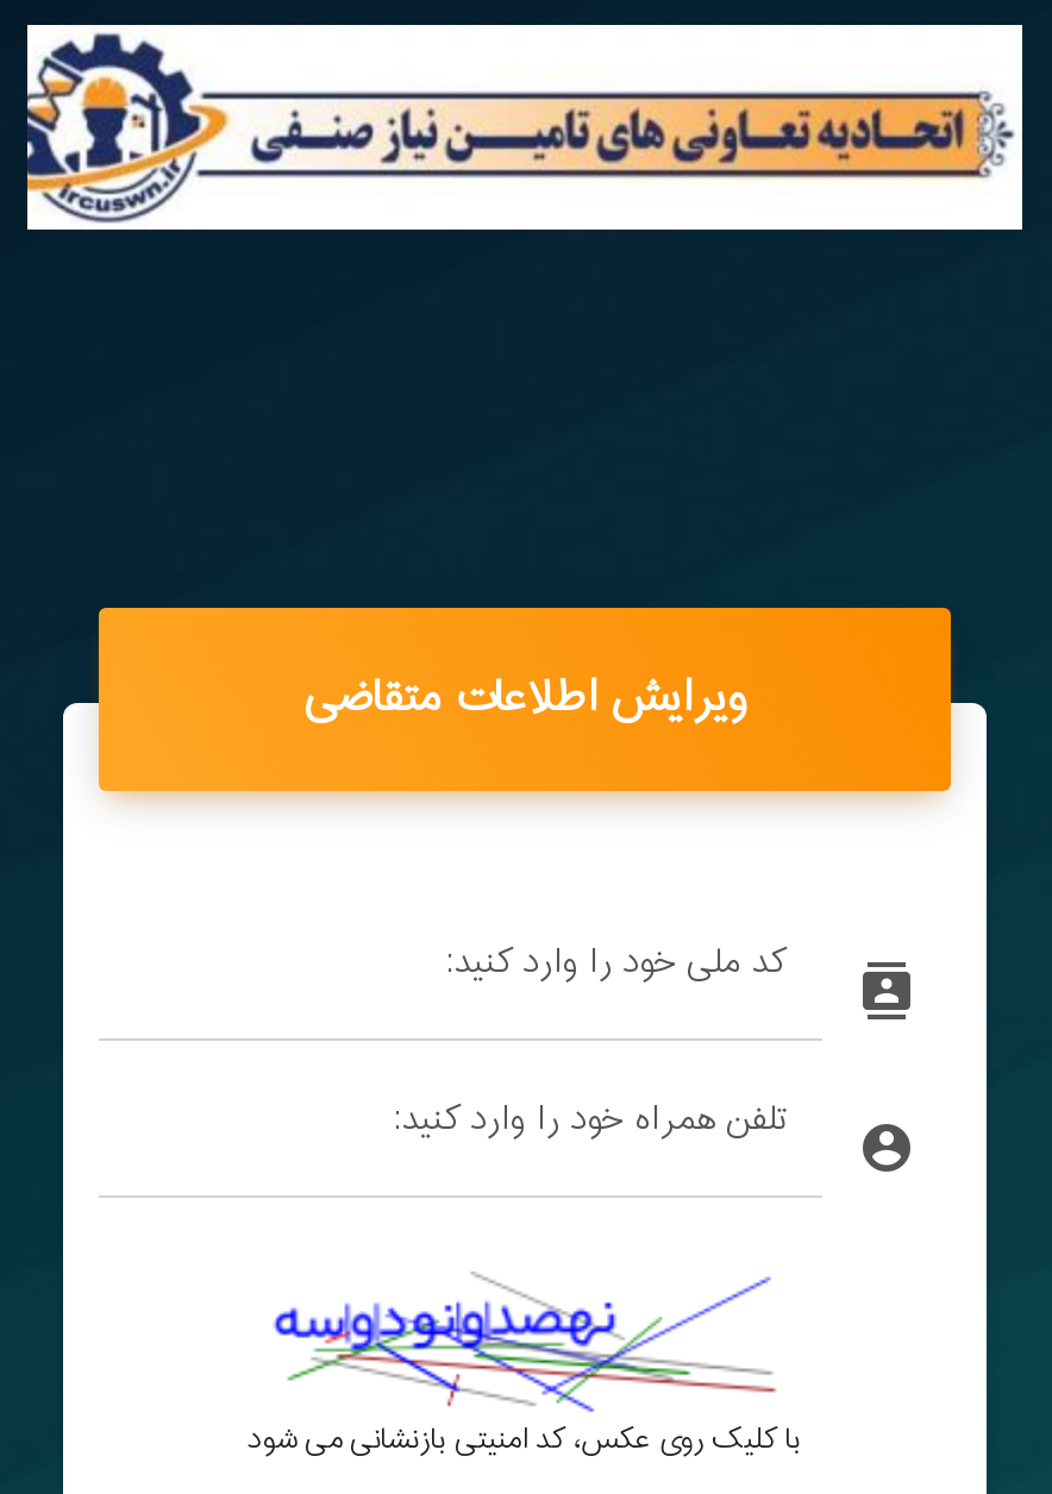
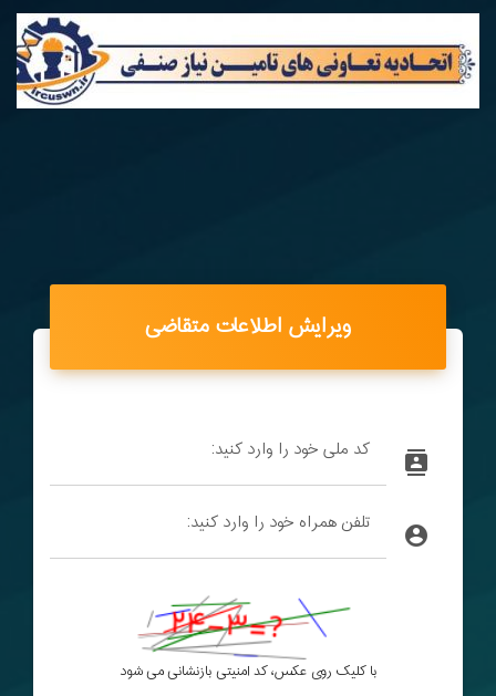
[273,1274,777,1410] [image] -> [132,596,363,657] [image]

